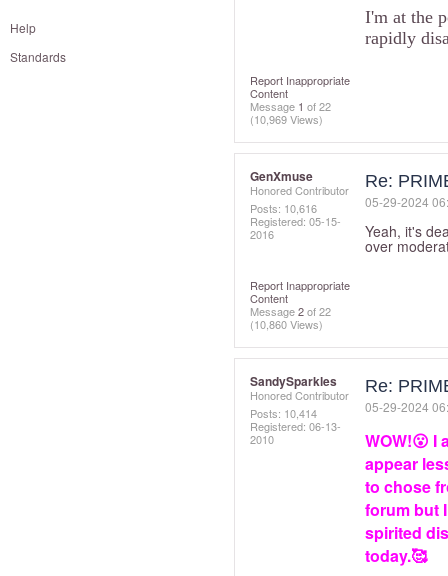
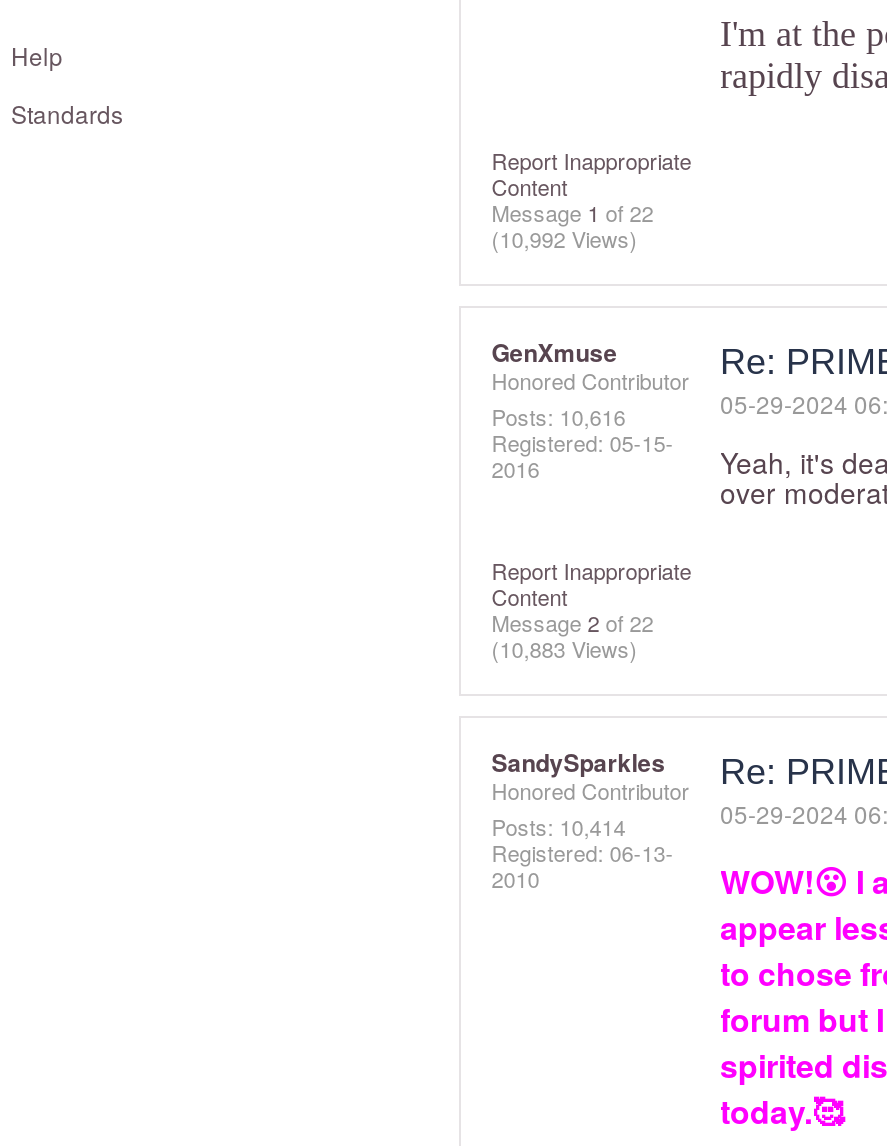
[250,111,323,127] (10,969 Views) -> [491,222,637,254] (10,992 Views)
[250,316,323,332] (10,860 Views) -> [491,632,637,664] (10,883 Views)

